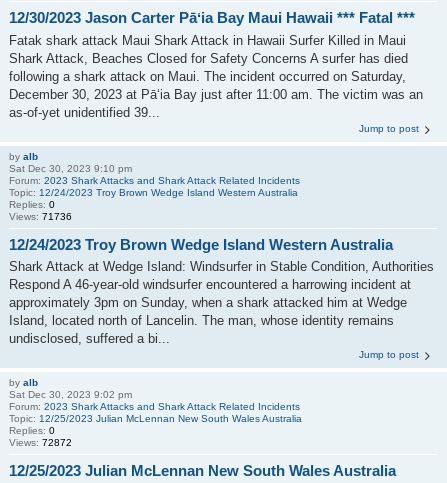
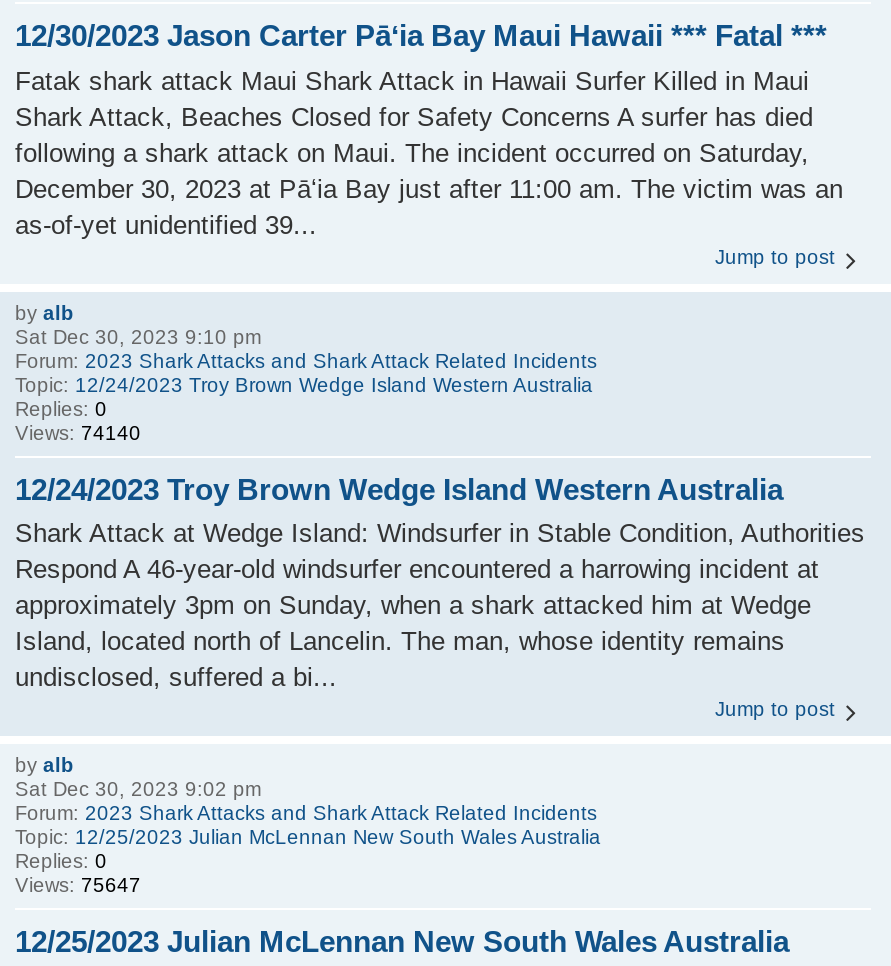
[9,210,72,221] Views: 71736 -> [15,421,141,443] Views: 74140
[9,437,72,448] Views: 72872 -> [15,874,141,896] Views: 75647

